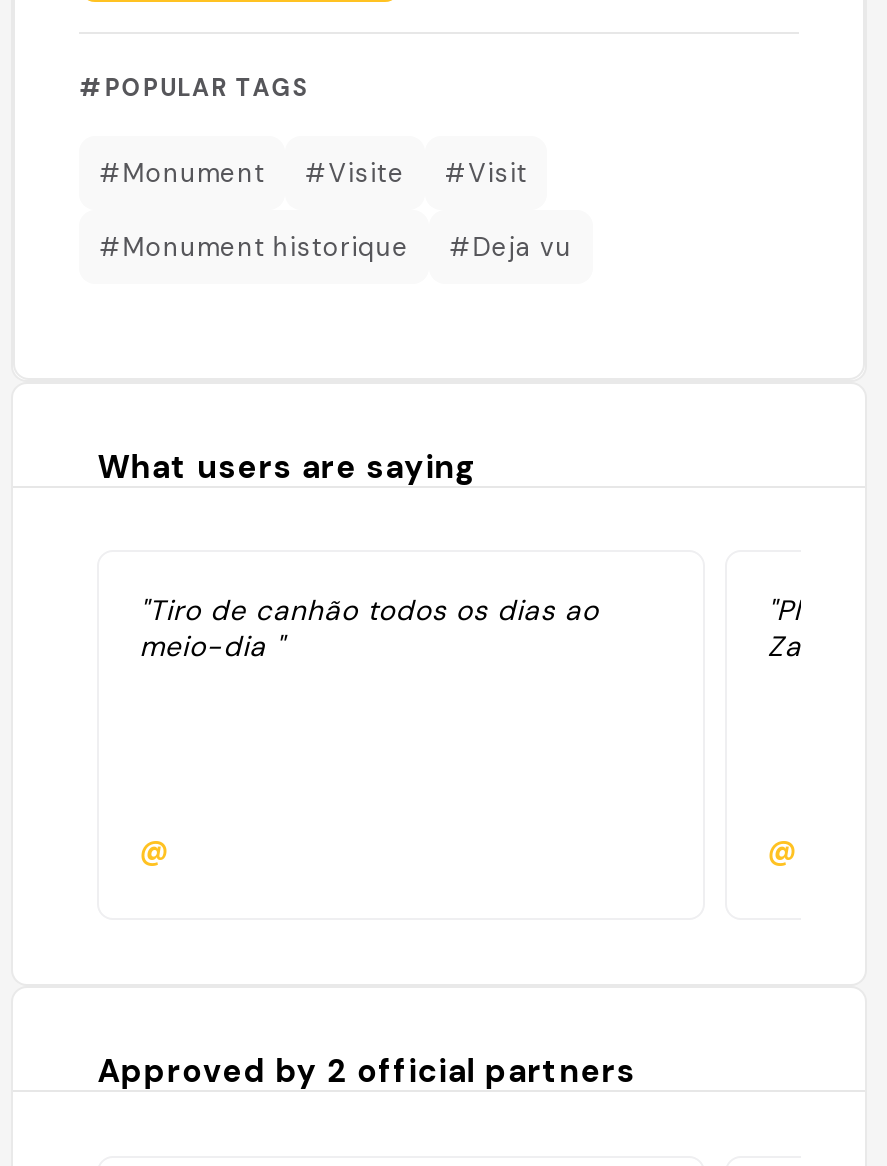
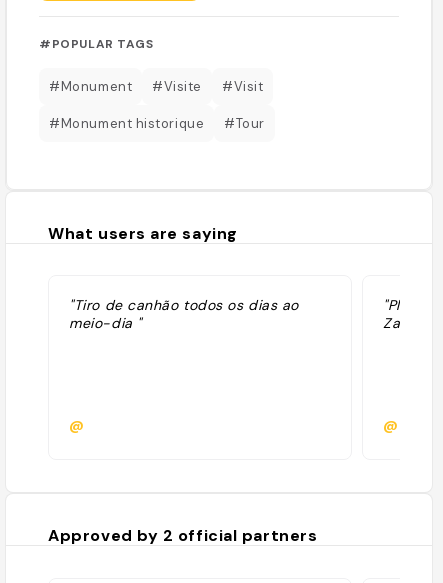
[449,229,572,263] #Deja vu -> [224,114,265,131] #Tour

